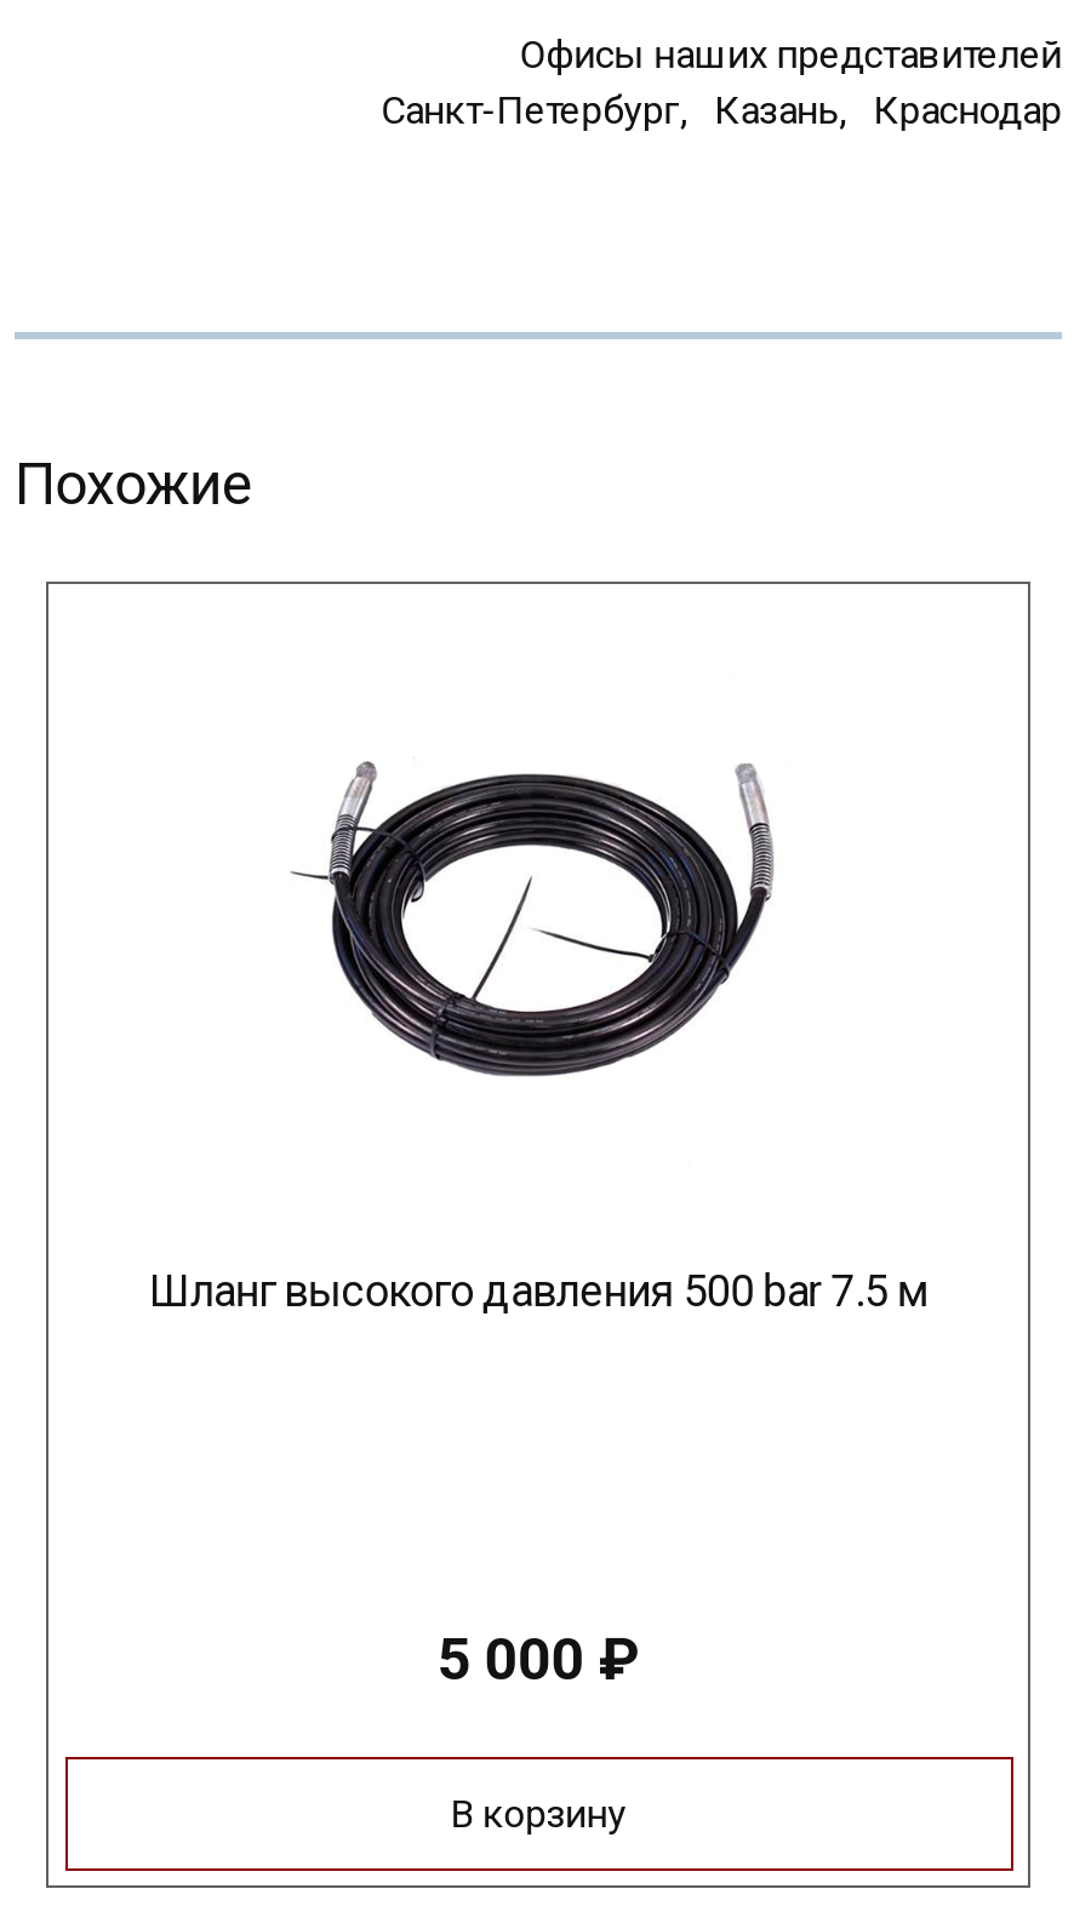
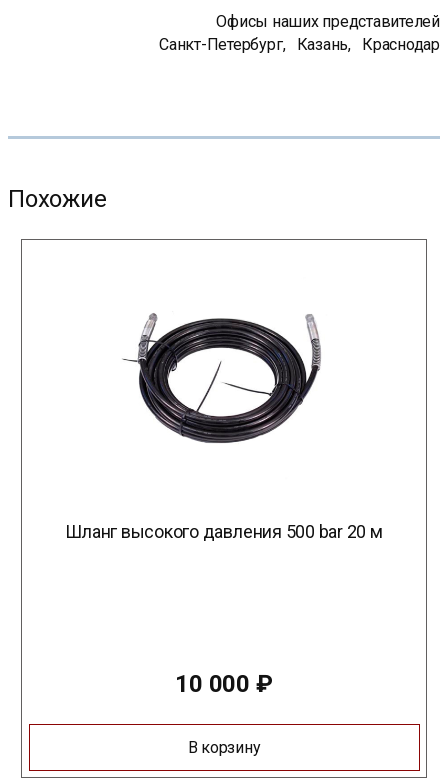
[149,1265,928,1315] Шланг высокого давления 500 bar 7.5 м -> [65,521,383,542] Шланг высокого давления 500 bar 20 м
[437,1626,639,1693] 5 000 ₽ -> [175,670,272,698] 10 000 ₽

